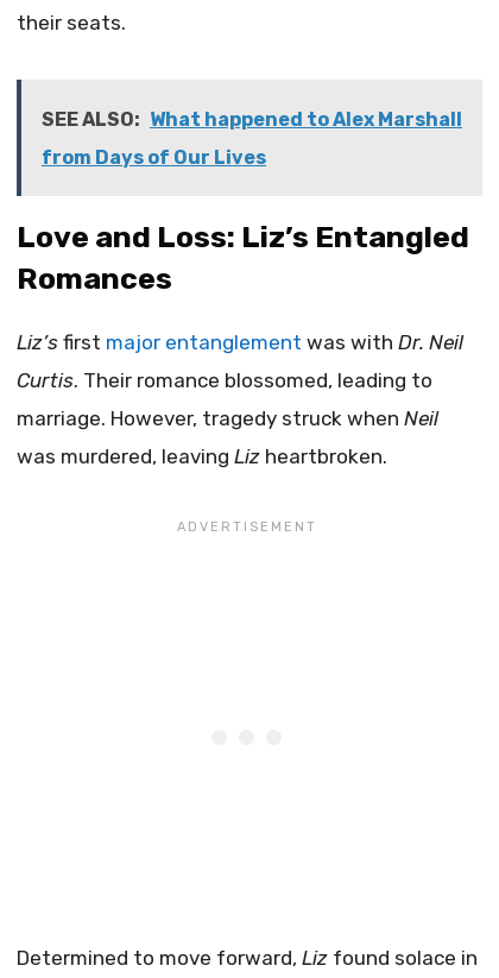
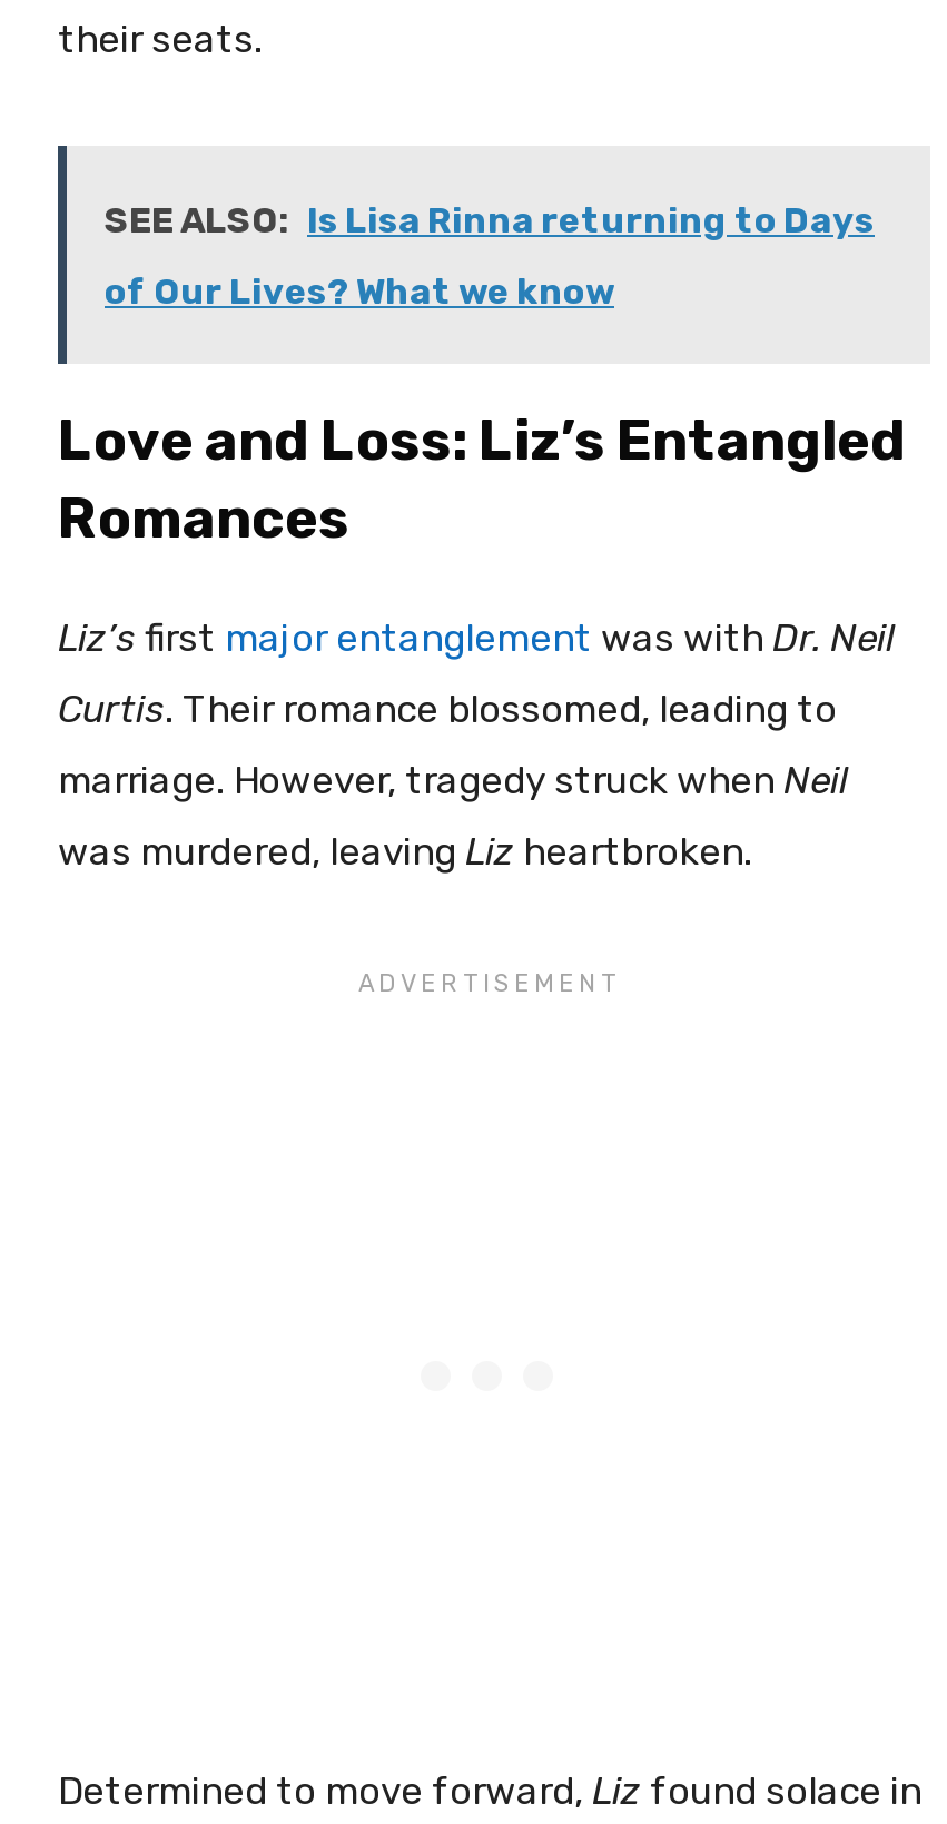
[42,108,462,131] SEE ALSO: What happened to Alex Marshall -> [105,199,875,241] SEE ALSO: Is Lisa Rinna returning to Days
[42,146,266,169] from Days of Our Lives -> [105,270,614,313] of Our Lives? What we know

